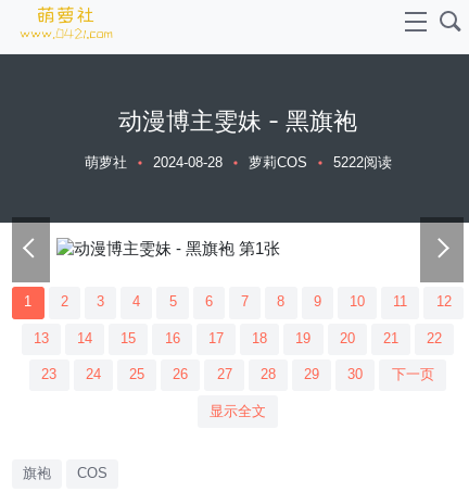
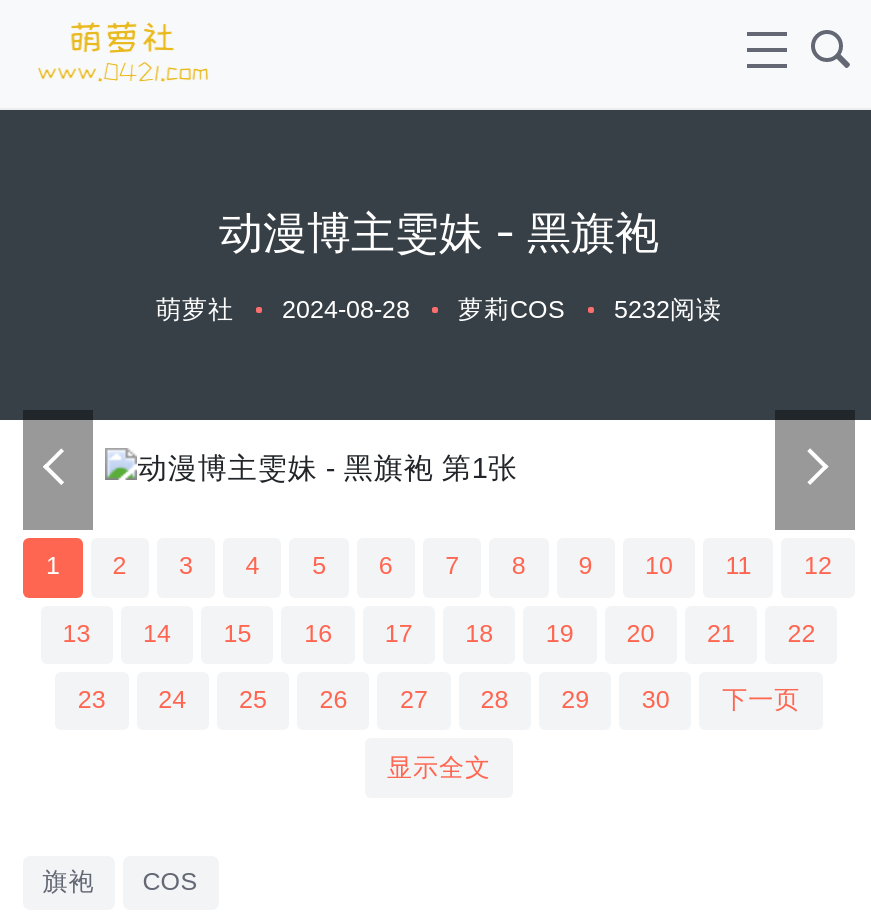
[84,155,391,170] 萌萝社 2024-08-28 萝莉COS 5222阅读 -> [156,295,722,323] 萌萝社 2024-08-28 萝莉COS 5232阅读

